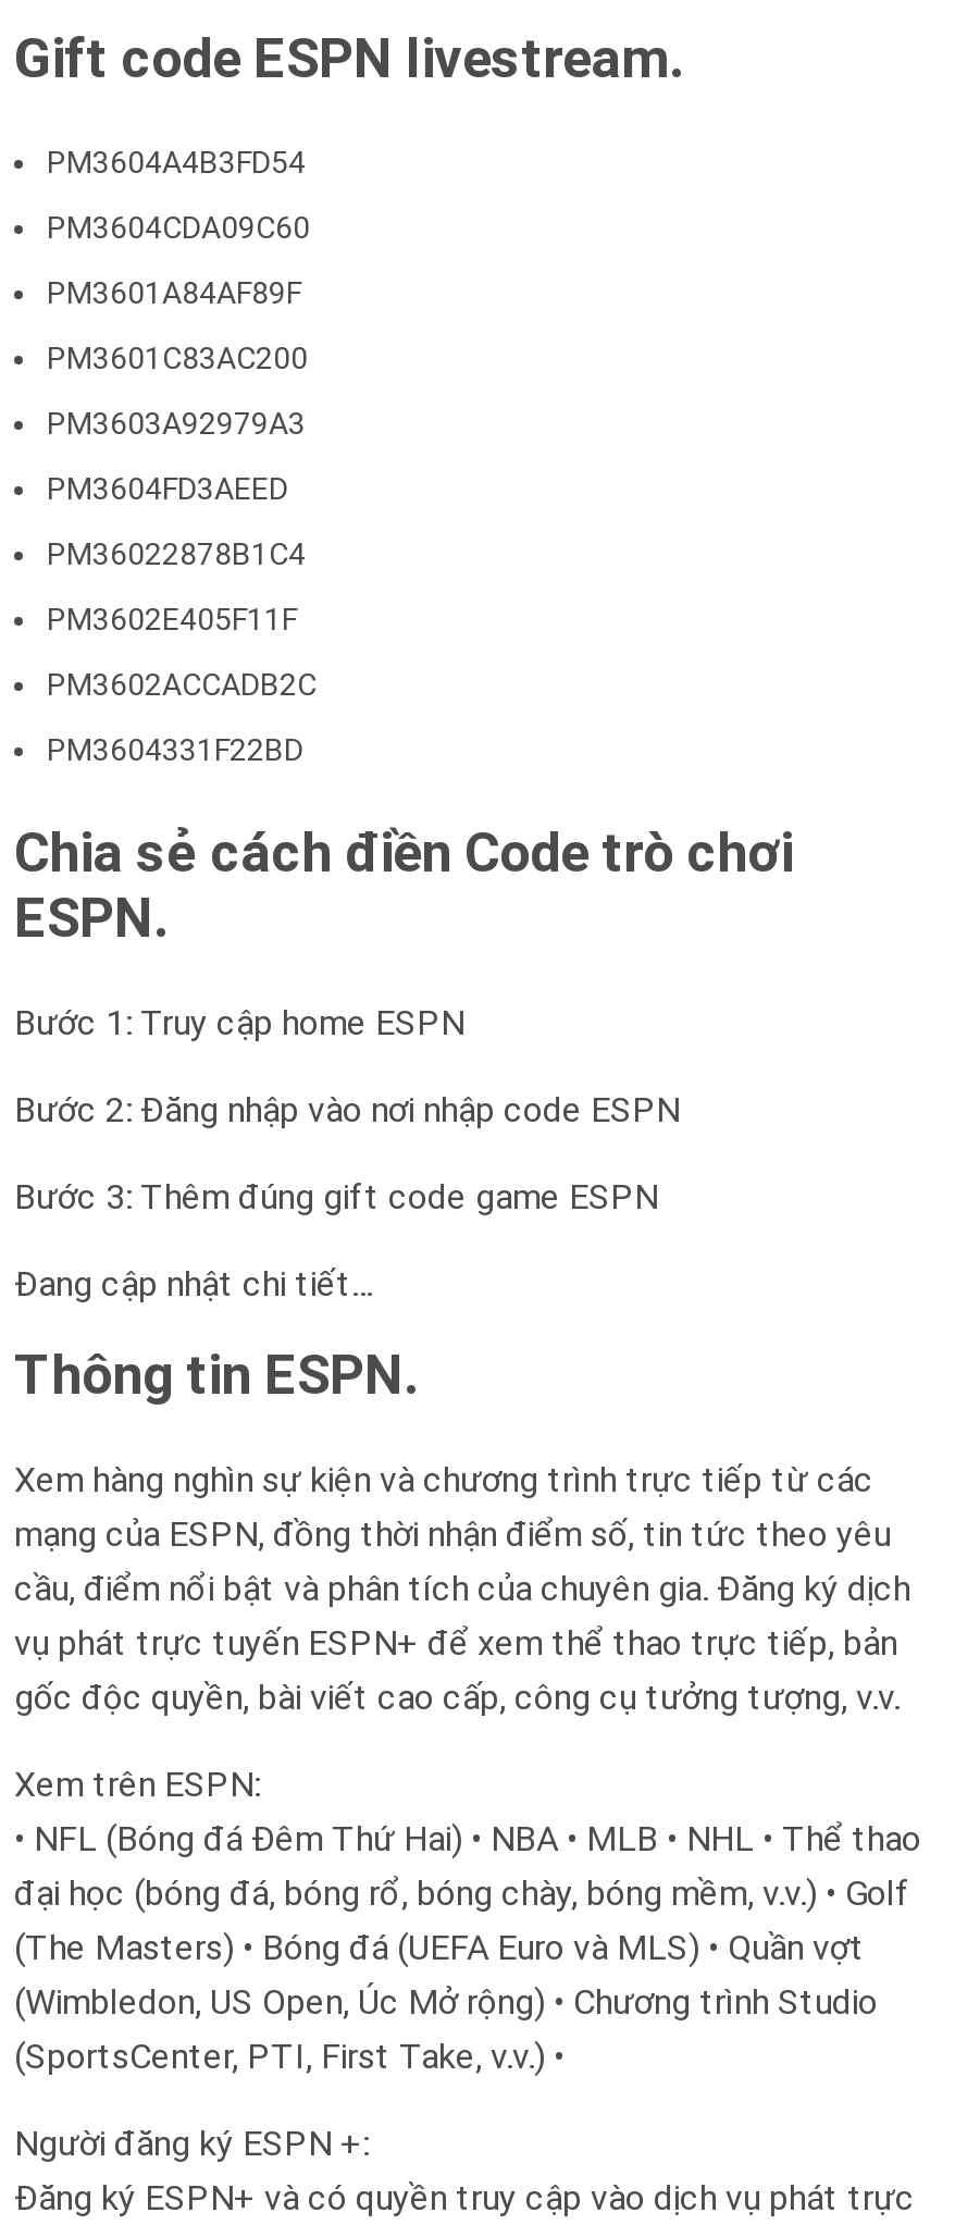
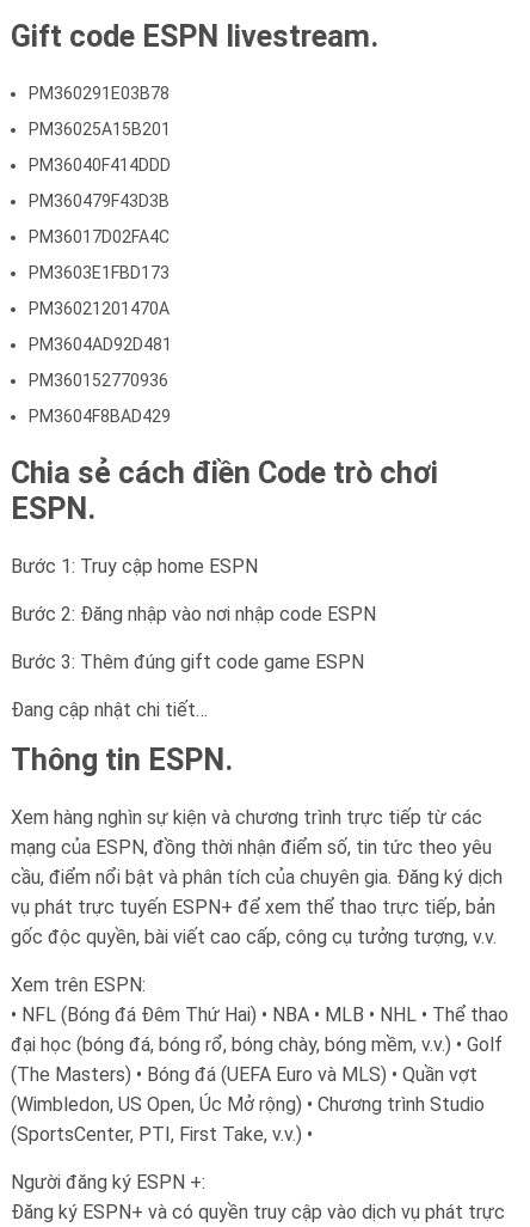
[47,145,306,180] PM3604A4B3FD54 -> [29,84,170,103] PM360291E03B78
[47,210,310,245] PM3604CDA09C60 -> [29,120,171,139] PM36025A15B201
[47,275,301,310] PM3601A84AF89F -> [29,155,171,175] PM36040F414DDD
[47,341,308,375] PM3601C83AC200 -> [29,191,170,210] PM360479F43D3B
[47,406,306,441] PM3603A92979A3 -> [29,227,170,246] PM36017D02FA4C
[47,471,288,506] PM3604FD3AEED -> [29,263,170,282] PM3603E1FBD173
[47,536,306,571] PM36022878B1C4 -> [29,299,170,318] PM36021201470A
[47,602,297,636] PM3602E405F11F -> [29,335,172,354] PM3604AD92D481
[47,667,317,702] PM3602ACCADB2C -> [29,371,168,390] PM360152770936
[47,732,303,767] PM3604331F22BD -> [29,407,171,426] PM3604F8BAD429

